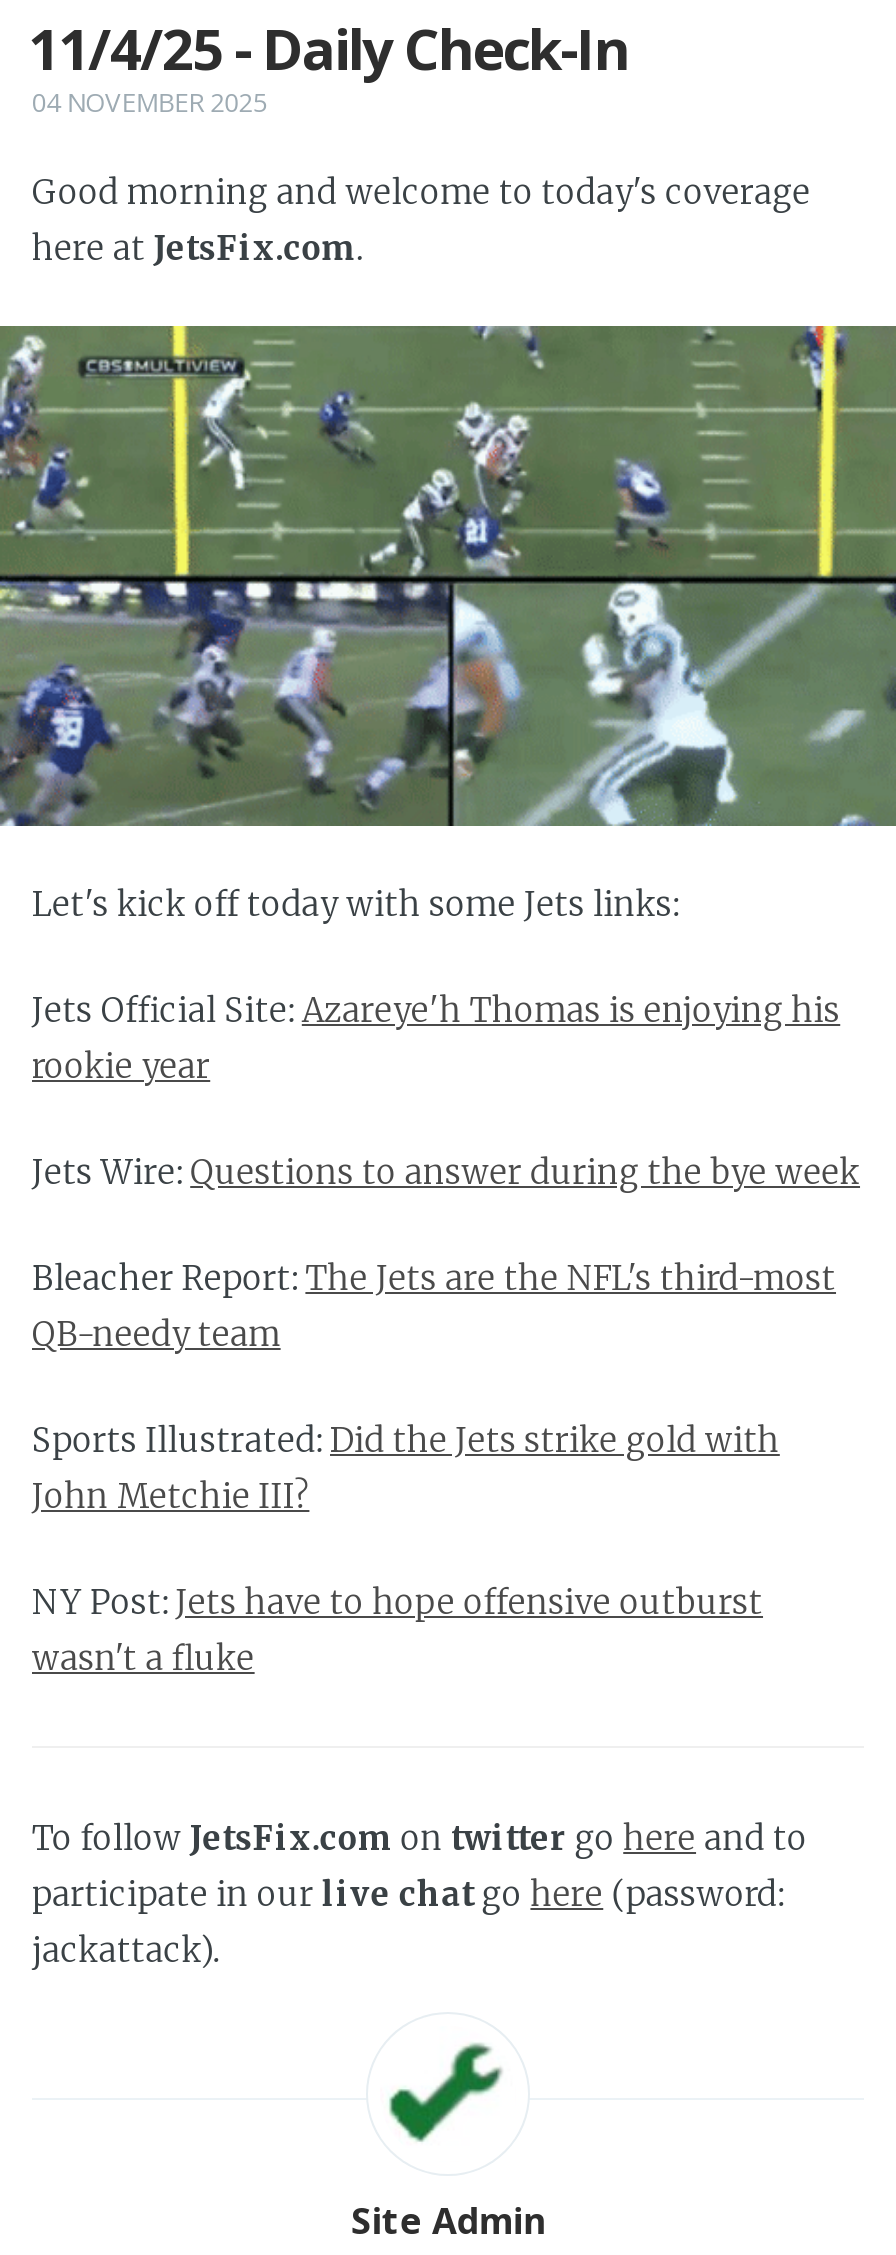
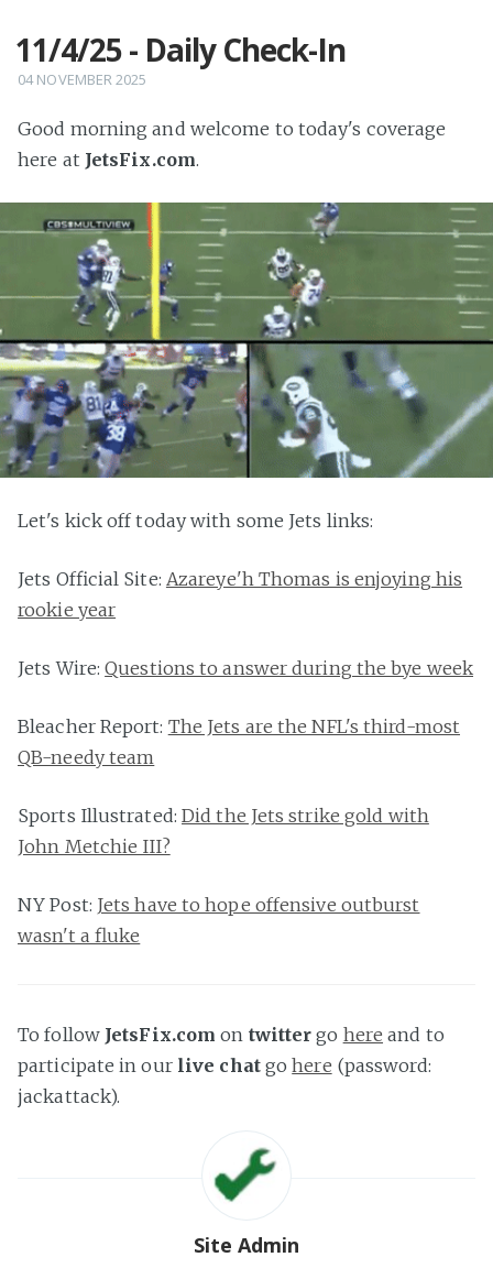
[6,324,890,828] [image] -> [3,201,490,479] [image]

